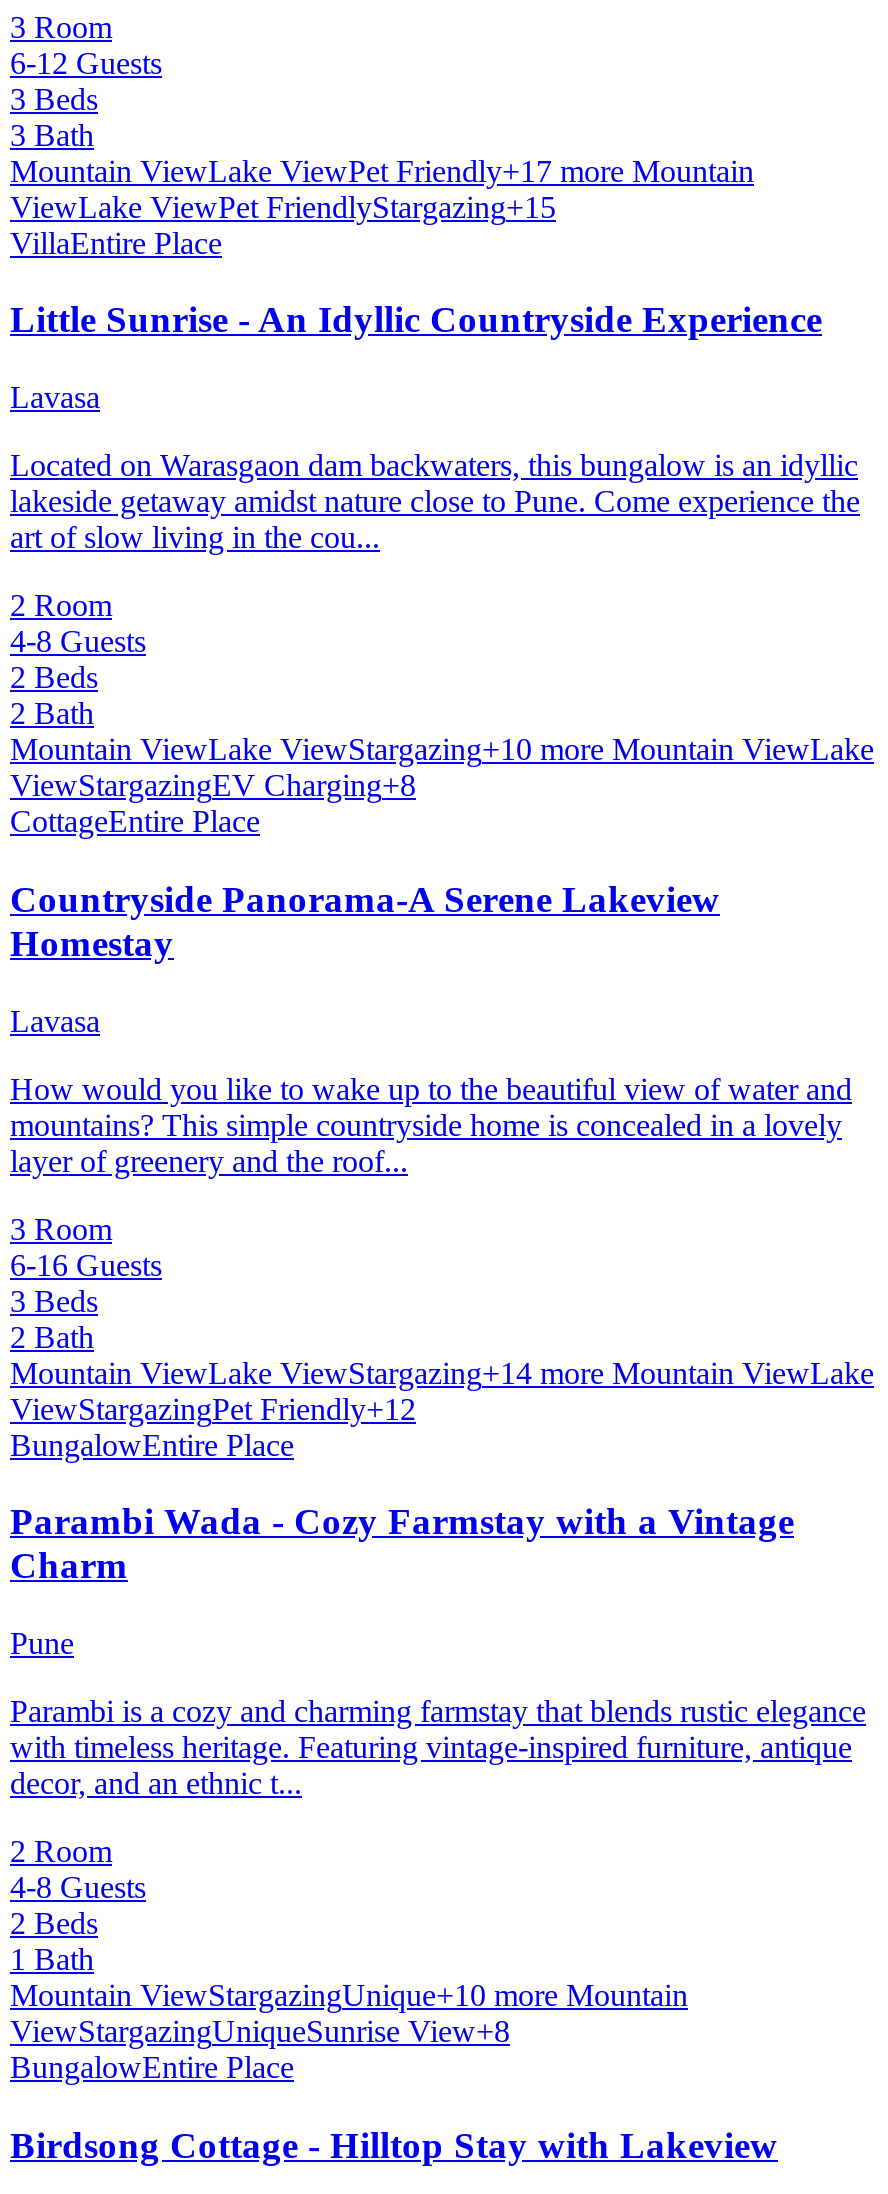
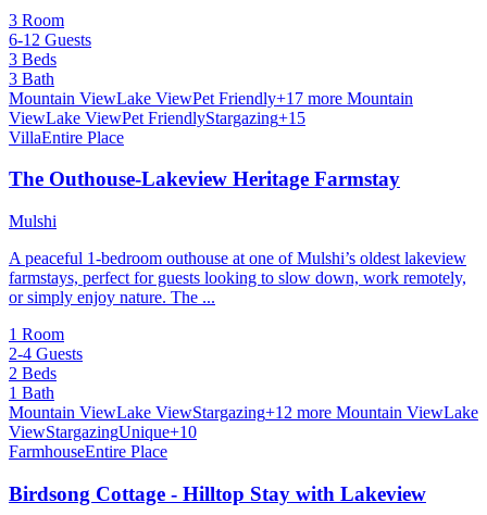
[10,298,874,1904] Little Sunrise - An Idyllic Countryside Experience | Lavasa | Located on Warasgaon dam backwaters, this bungalow is an idyllic | lakeside getaway amidst nature close to Pune. Come experience the | art of slow living in the cou... | 2 Room | 4-8 Guests | 2 Beds | 2 Bath | Mountain ViewLake ViewStargazing+10 more Mountain ViewLake | ViewStargazingEV Charging+8 | CottageEntire Place | Countryside Panorama-A Serene Lakeview | Homestay | Lavasa | How would you like to wake up to the beautiful view of water and | mountains? This simple countryside home is concealed in a lovely | layer of greenery and the roof... | 3 Room | 6-16 Guests | 3 Beds | 2 Bath | Mountain ViewLake ViewStargazing+14 more Mountain ViewLake | ViewStargazingPet Friendly+12 | BungalowEntire Place | Parambi Wada - Cozy Farmstay with a Vintage | Charm | Pune | Parambi is a cozy and charming farmstay that blends rustic elegance | with timeless heritage. Featuring vintage-inspired furniture, antique | decor, and an ethnic t... | 2 Room | 4-8 Guests -> [9,168,466,363] The Outhouse-Lakeview Heritage Farmstay | Mulshi | A peaceful 1-bedroom outhouse at one of Mulshi’s oldest lakeview | farmstays, perfect for guests looking to slow down, work remotely, | or simply enjoy nature. The ... | 1 Room | 2-4 Guests
[10,1978,688,2084] Mountain ViewStargazingUnique+10 more Mountain | ViewStargazingUniqueSunrise View+8 | BungalowEntire Place -> [9,403,478,461] Mountain ViewLake ViewStargazing+12 more Mountain ViewLake | ViewStargazingUnique+10 | FarmhouseEntire Place

